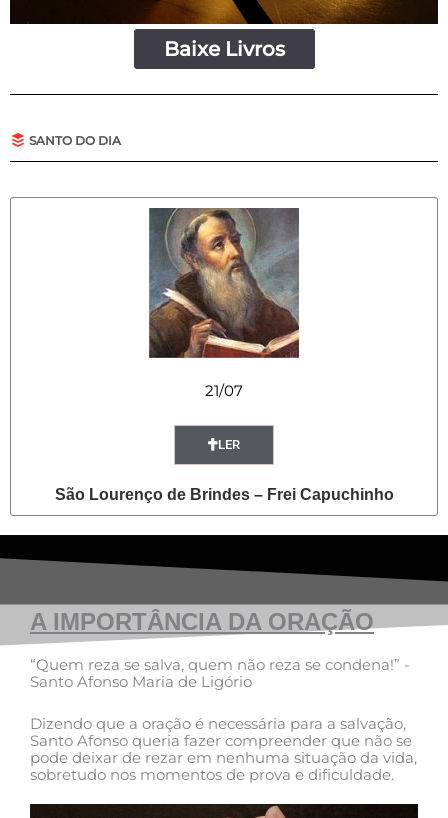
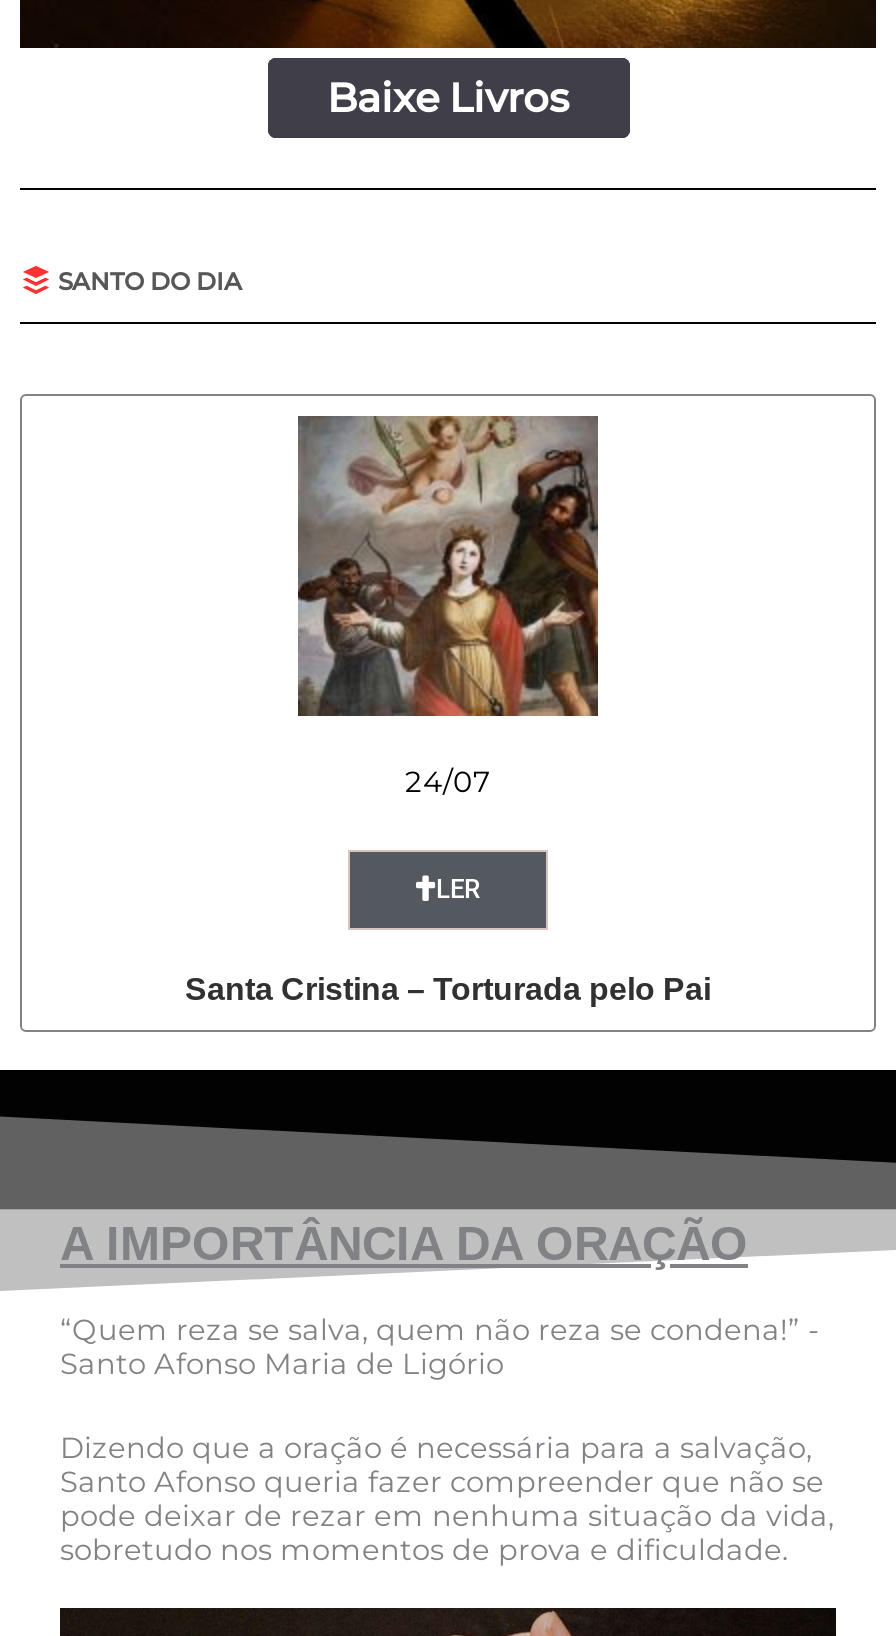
[149,208,299,400] [image] | 21/07 -> [296,416,600,800] [image] | 24/07
[54,486,393,503] São Lourenço de Brindes – Frei Capuchinho -> [185,972,711,1006] Santa Cristina – Torturada pelo Pai

